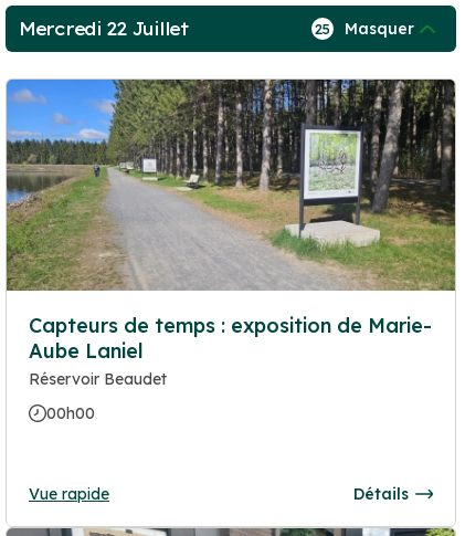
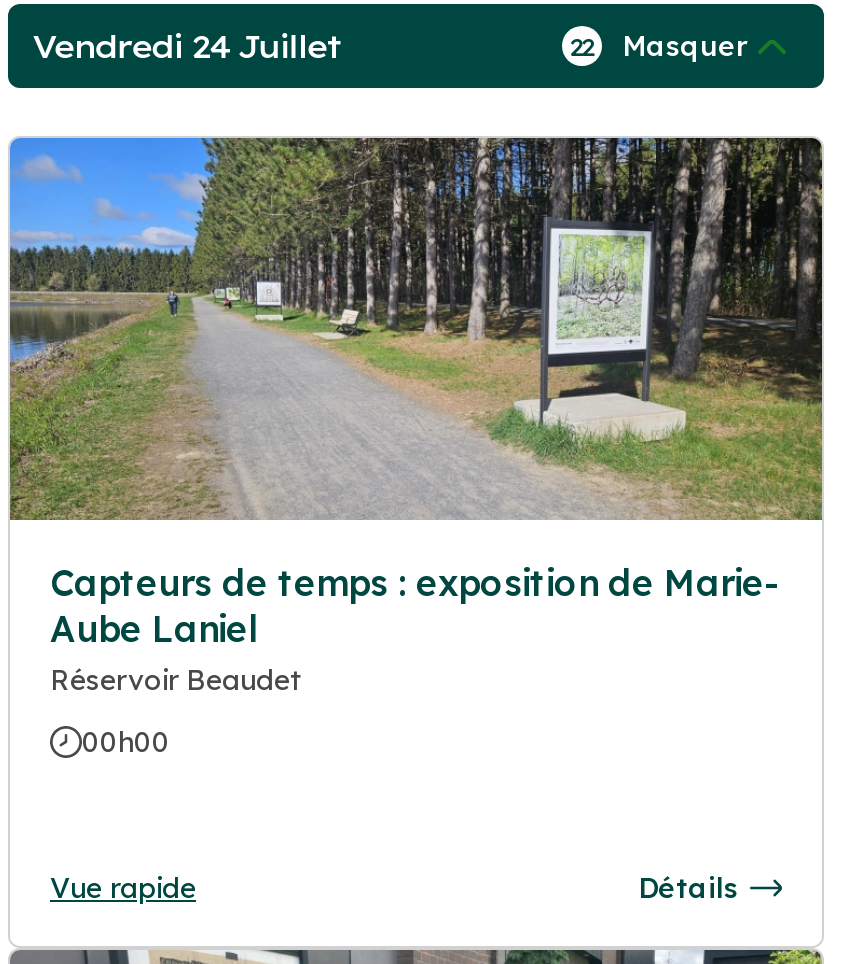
[19,18,189,40] Mercredi 22 Juillet -> [32,26,341,66] Vendredi 24 Juillet
[315,19,414,39] 25 Masquer -> [570,28,748,64] 22 Masquer

